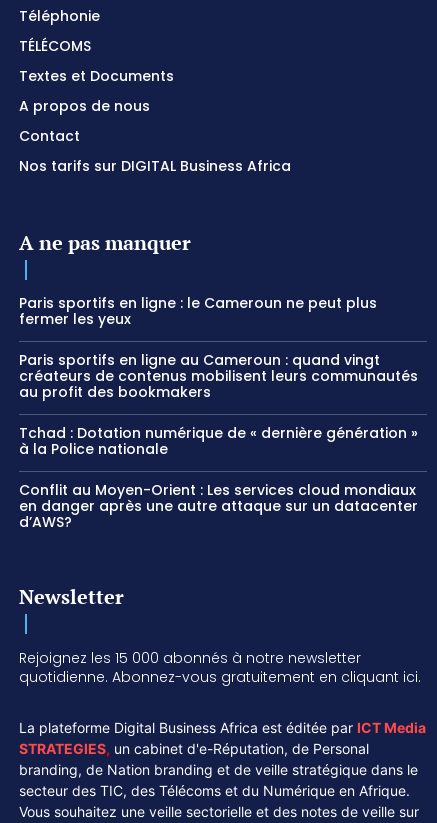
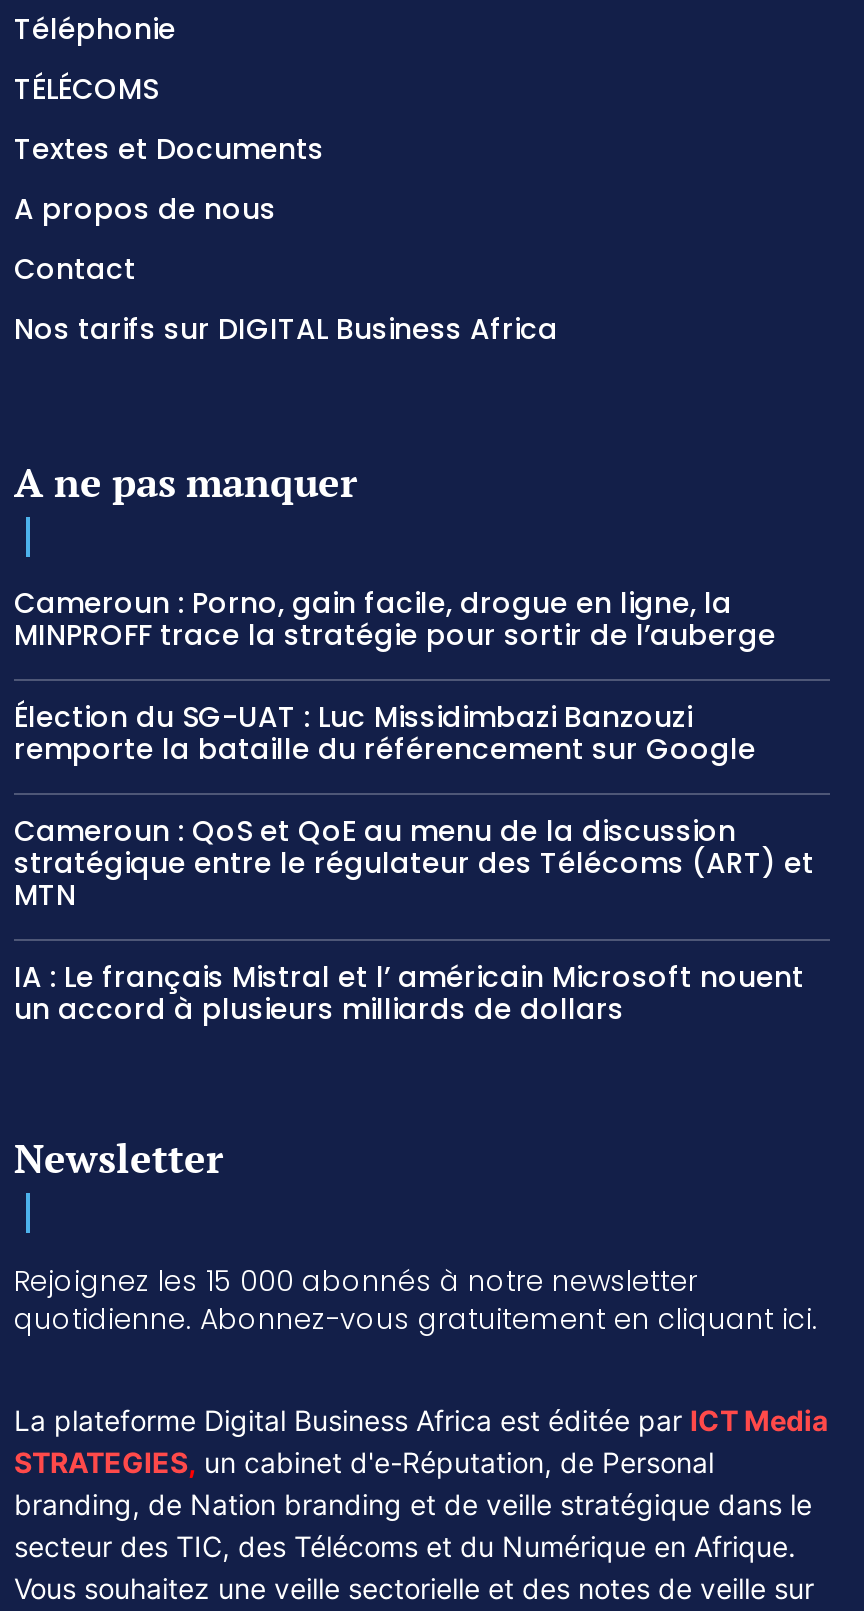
[19,293,377,329] Paris sportifs en ligne : le Cameroun ne peut plus | fermer les yeux -> [14,584,784,656] Cameroun : Porno, gain facile, drogue en ligne, la | MINPROFF trace la stratégie pour sortir de l’auberge
[19,350,418,402] Paris sportifs en ligne au Cameroun : quand vingt | créateurs de contenus mobilisent leurs communautés | au profit des bookmakers -> [14,698,756,770] Élection du SG-UAT : Luc Missidimbazi Banzouzi | remporte la bataille du référencement sur Google
[19,423,418,459] Tchad : Dotation numérique de « dernière génération » | à la Police nationale -> [14,812,814,916] Cameroun : QoS et QoE au menu de la discussion | stratégique entre le régulateur des Télécoms (ART) et | MTN
[19,480,418,532] Conflit au Moyen-Orient : Les services cloud mondiaux | en danger après une autre attaque sur un datacenter | d’AWS? -> [14,958,804,1030] IA : Le français Mistral et l’ américain Microsoft nouent | un accord à plusieurs milliards de dollars

